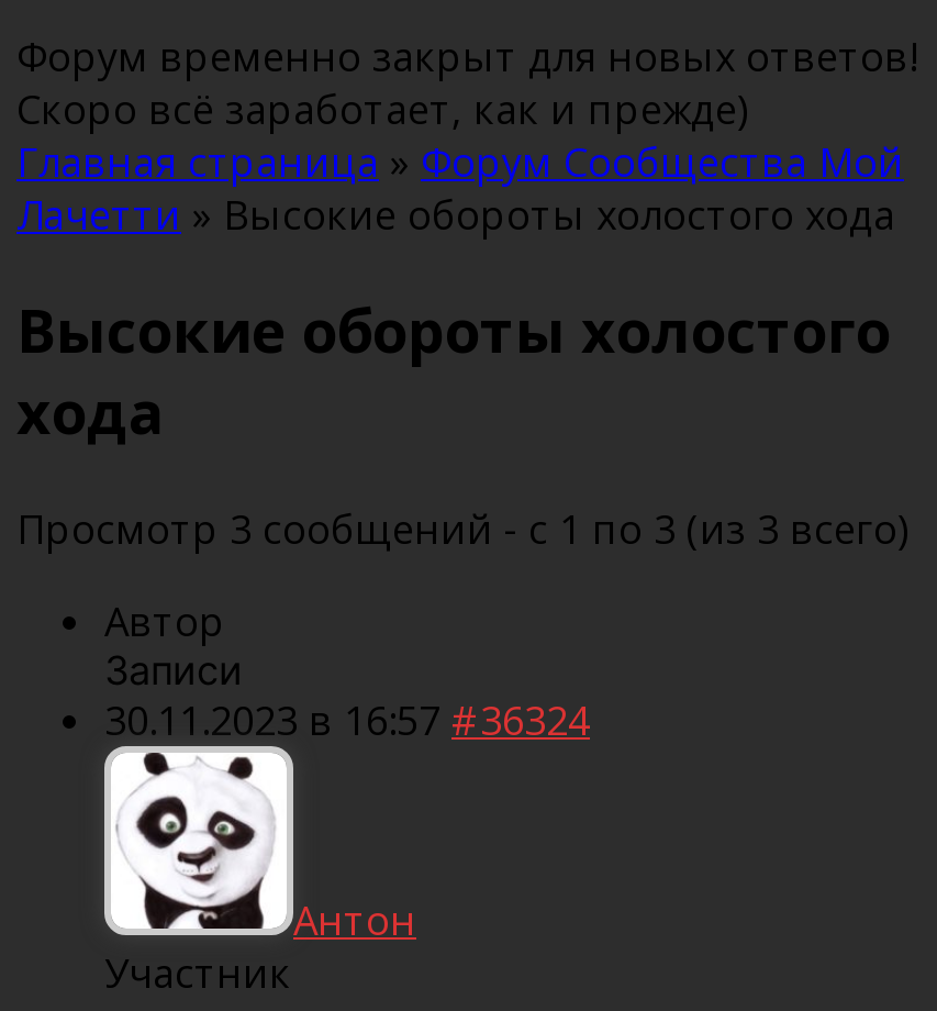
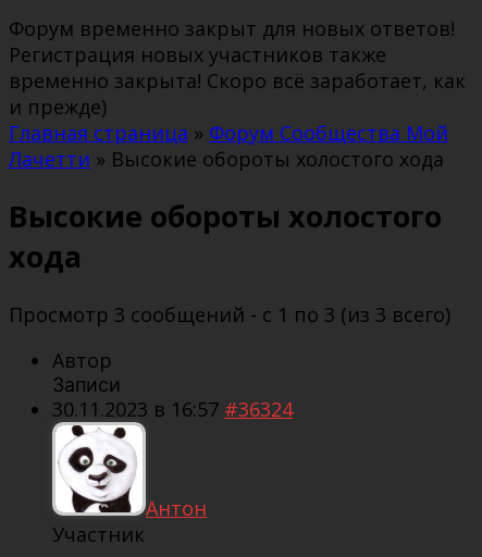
[16,82,748,135] Скоро всё заработает, как и прежде) -> [9,41,466,120] Регистрация новых участников также | временно закрыта! Скоро всё заработает, как | и прежде)

